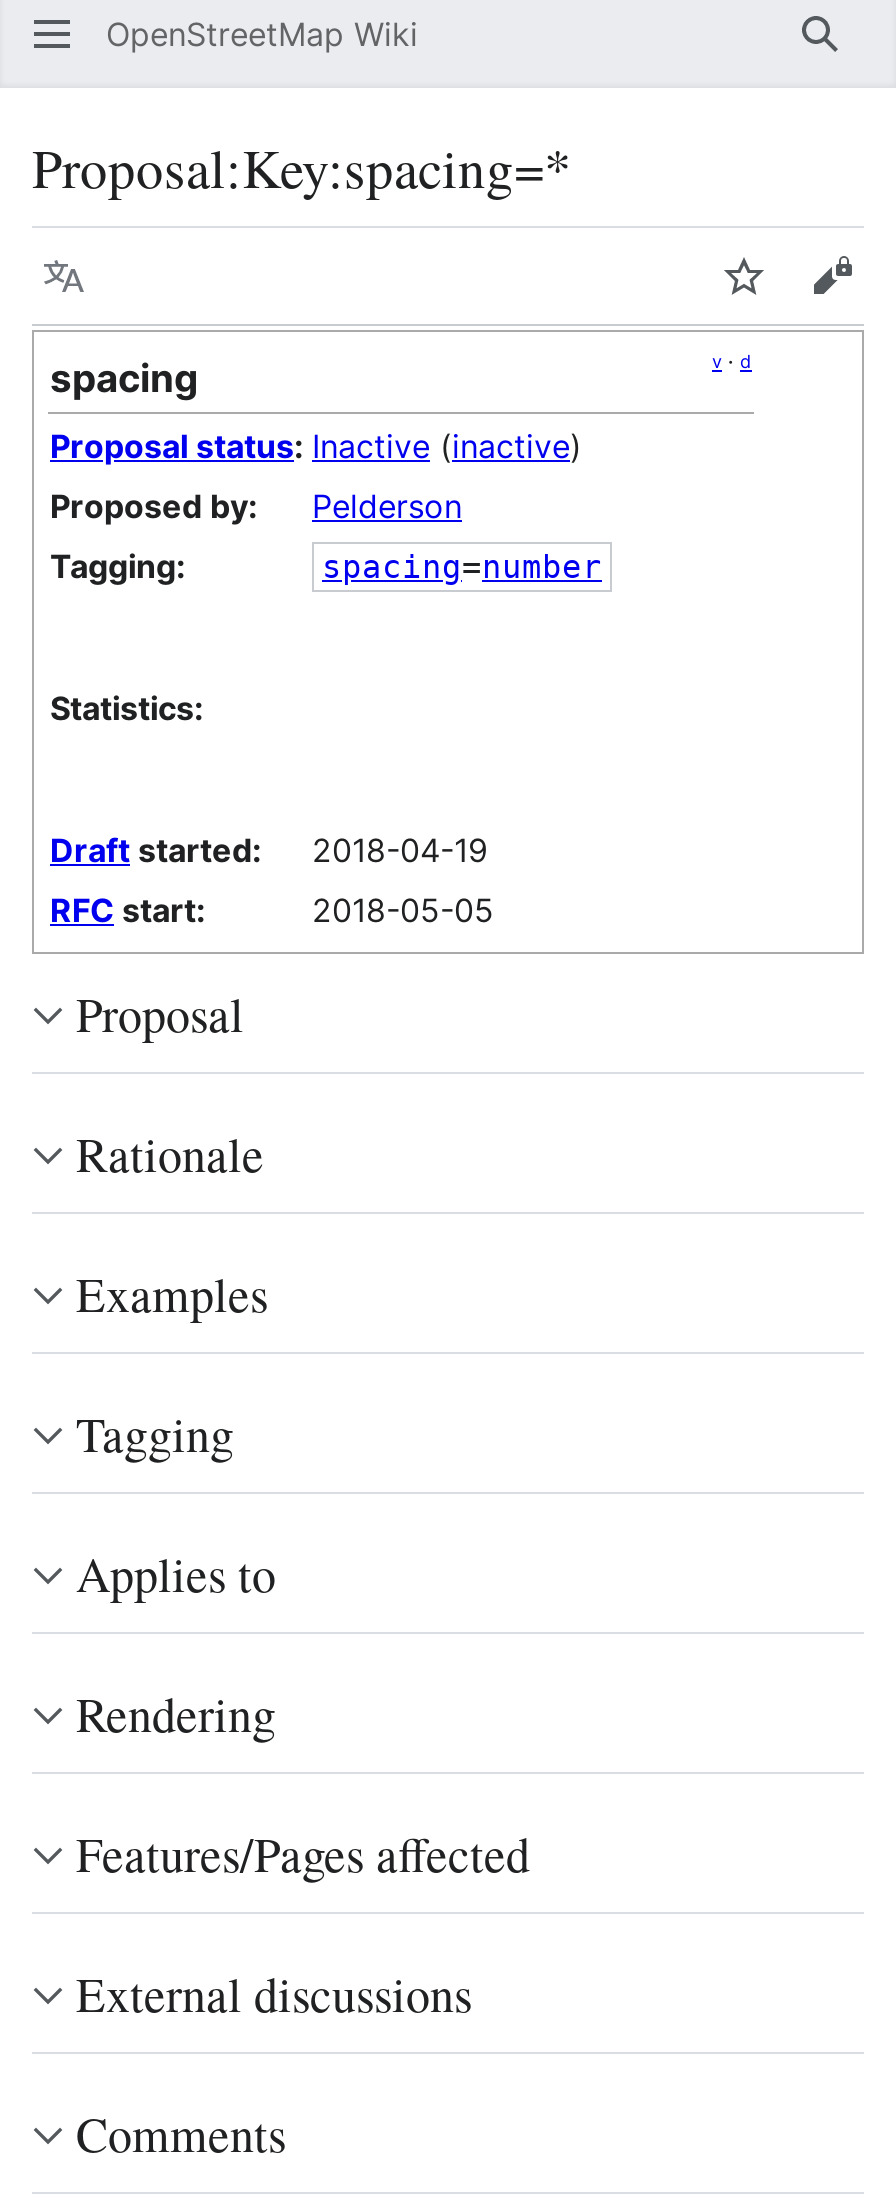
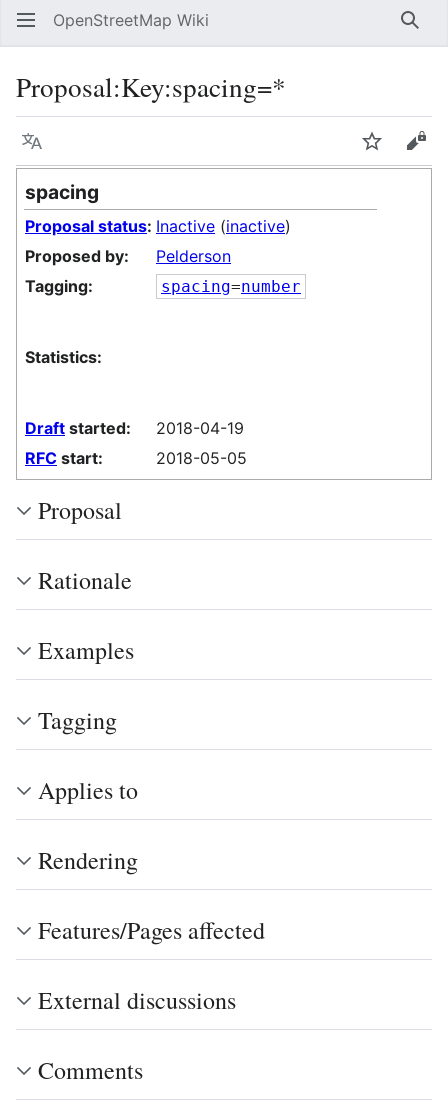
[712,350,752,372] v · d -> none

